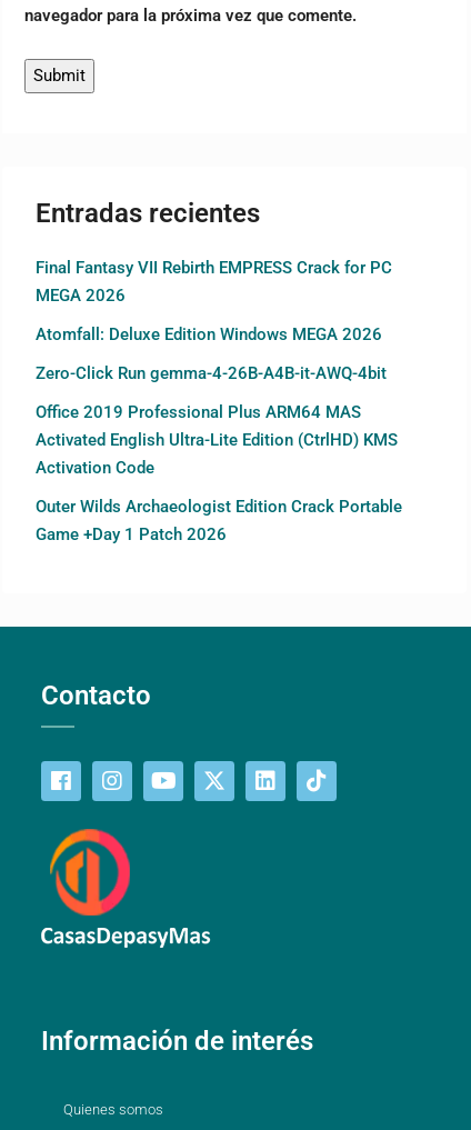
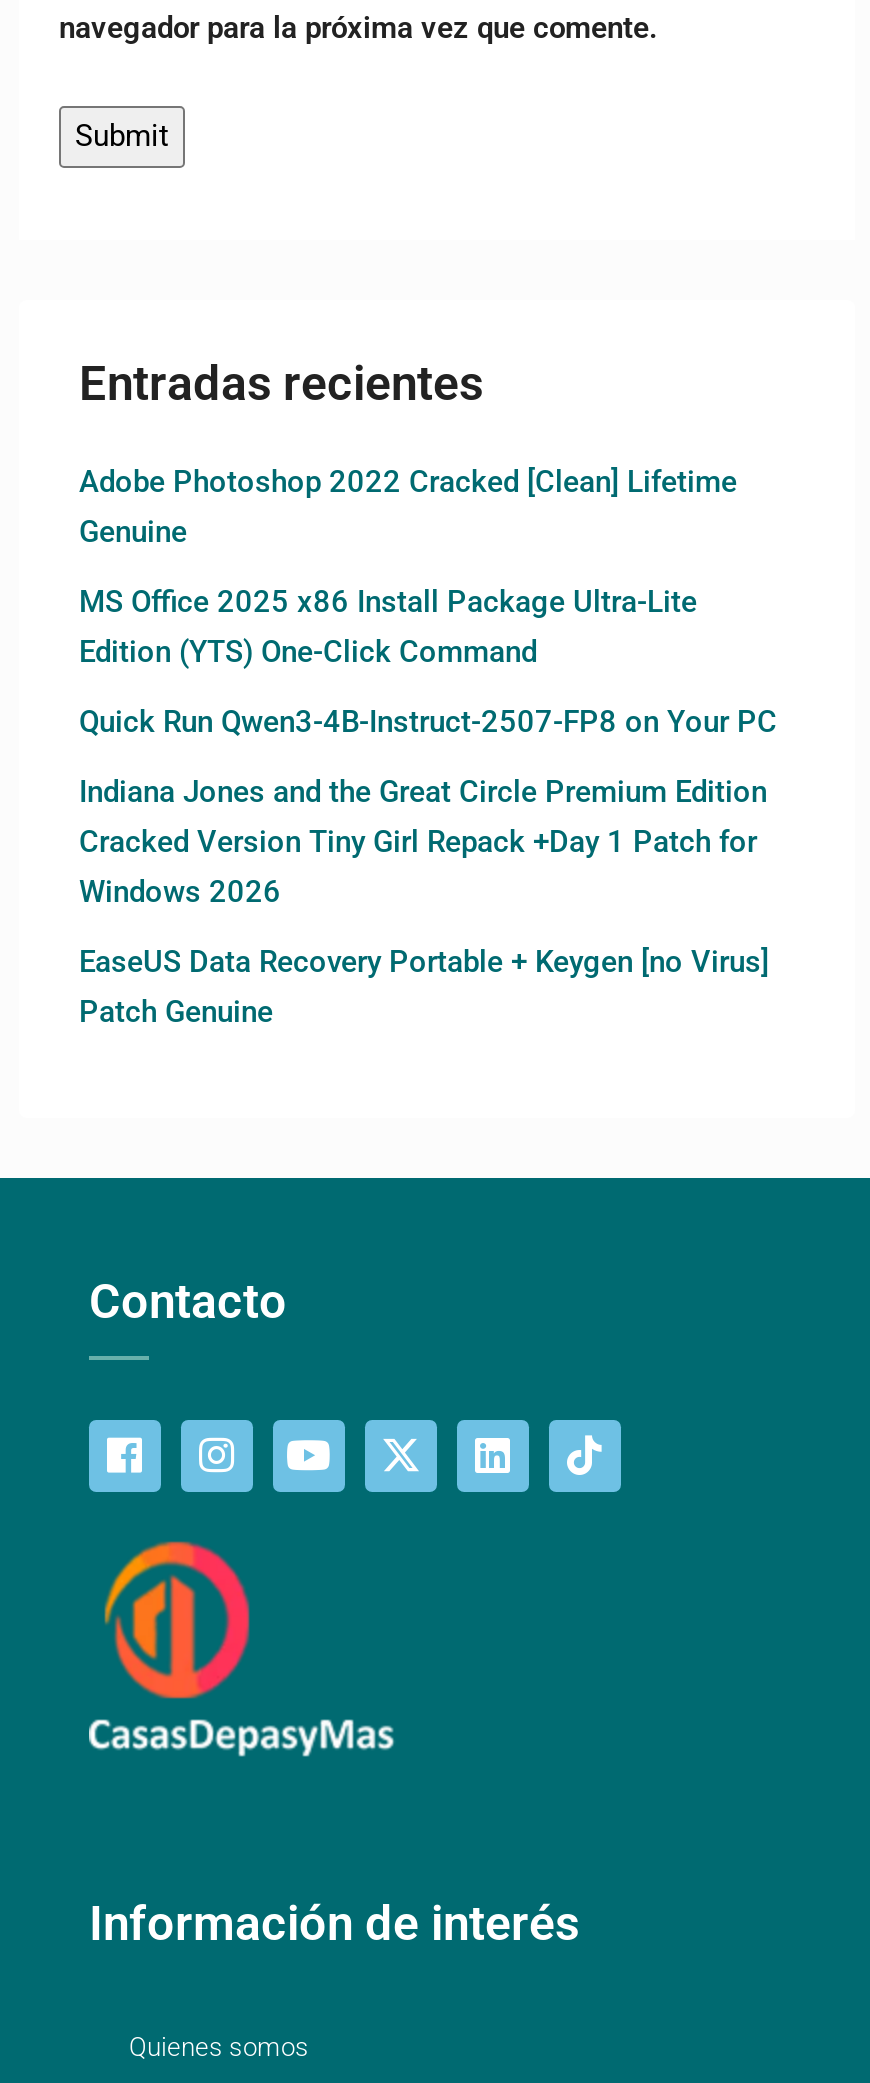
[36,258,392,305] Final Fantasy VII Rebirth EMPRESS Crack for PC | MEGA 2026 -> [79,464,737,550] Adobe Photoshop 2022 Cracked [Clean] Lifetime | Genuine
[36,324,382,344] Atomfall: Deluxe Edition Windows MEGA 2026 -> [79,584,697,670] MS Office 2025 x86 Install Package Ultra-Lite | Edition (YTS) One-Click Command
[36,363,387,383] Zero-Click Run gemma-4-26B-A4B-it-AWQ-4bit -> [79,704,777,740] Quick Run Qwen3-4B-Instruct-2507-FP8 on Your PC
[36,402,398,478] Office 2019 Professional Plus ARM64 MAS | Activated English Ultra-Lite Edition (CtrlHD) KMS | Activation Code -> [79,774,767,910] Indiana Jones and the Great Circle Premium Edition | Cracked Version Tiny Girl Repack +Day 1 Patch for | Windows 2026
[36,497,402,544] Outer Wilds Archaeologist Edition Crack Portable | Game +Day 1 Patch 2026 -> [79,944,769,1030] EaseUS Data Recovery Portable + Keygen [no Virus] | Patch Genuine

